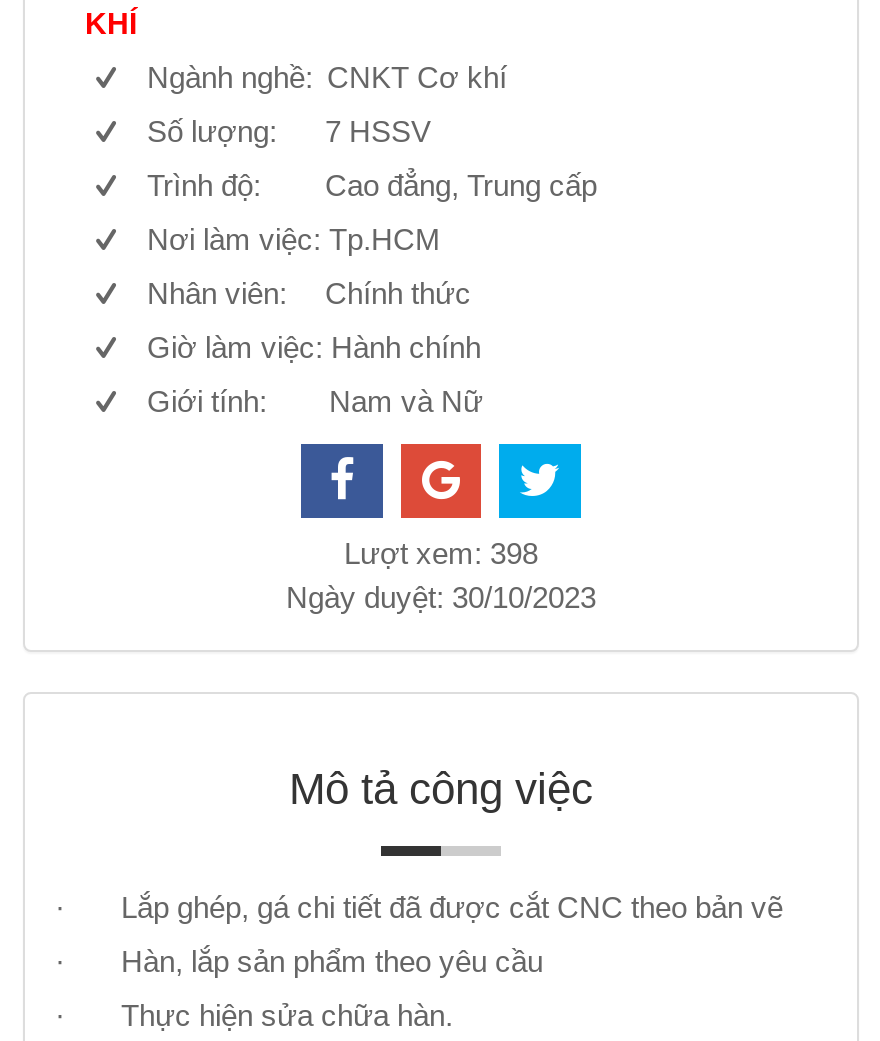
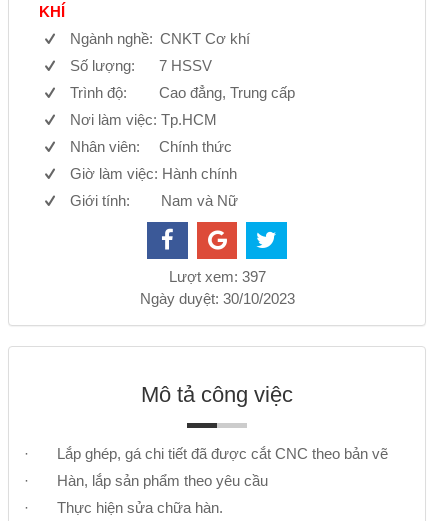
[344,537,538,571] Lượt xem: 398 -> [168,268,265,285] Lượt xem: 397

